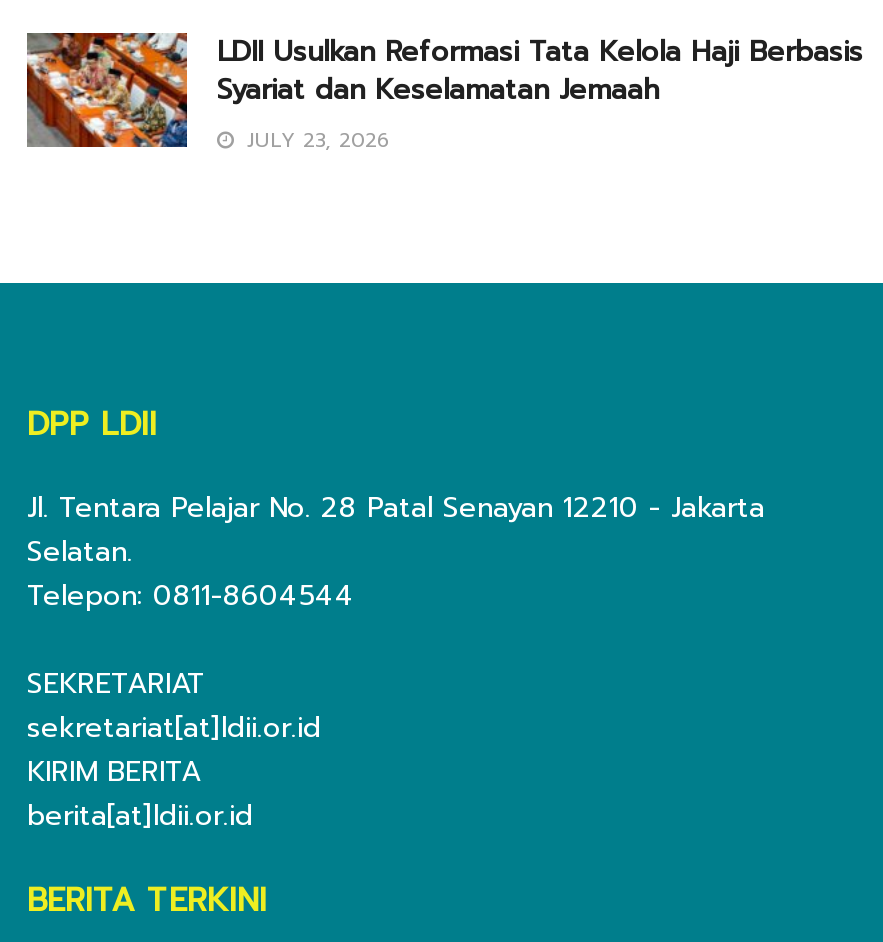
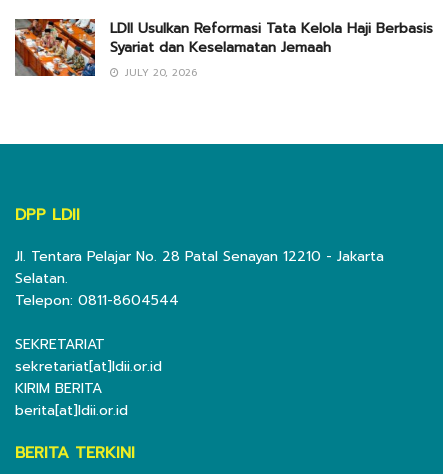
[239,125,389,155] JULY 23, 2026 -> [121,65,197,80] JULY 20, 2026

